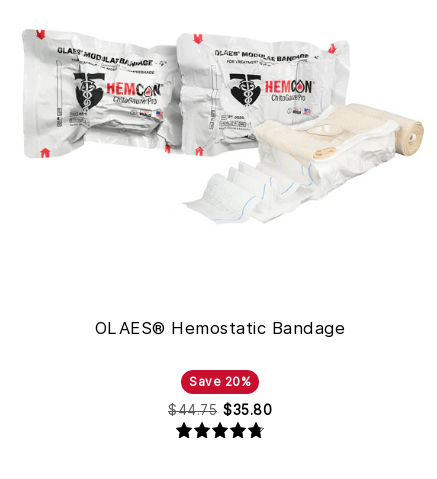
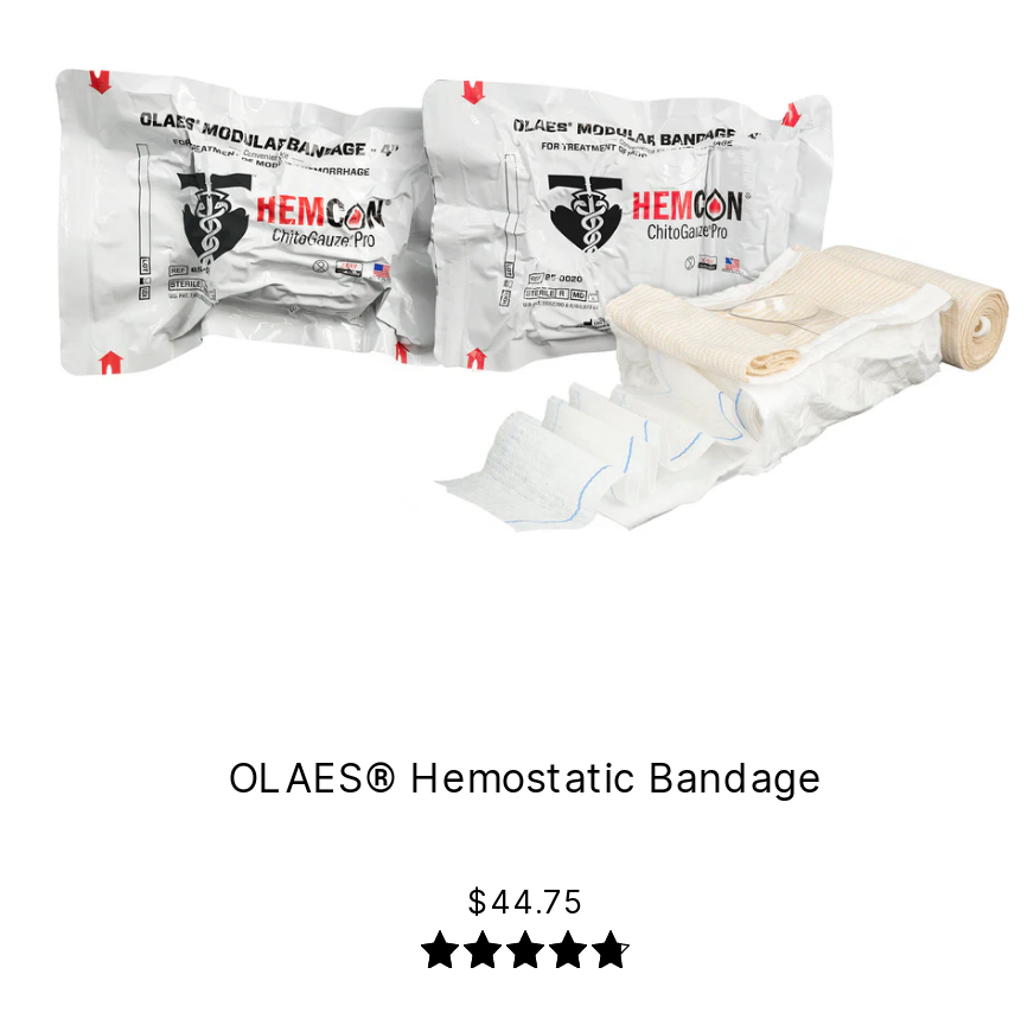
[168,374,272,418] Save 20% | $44.75 $35.80 -> [467,883,583,921] $44.75

